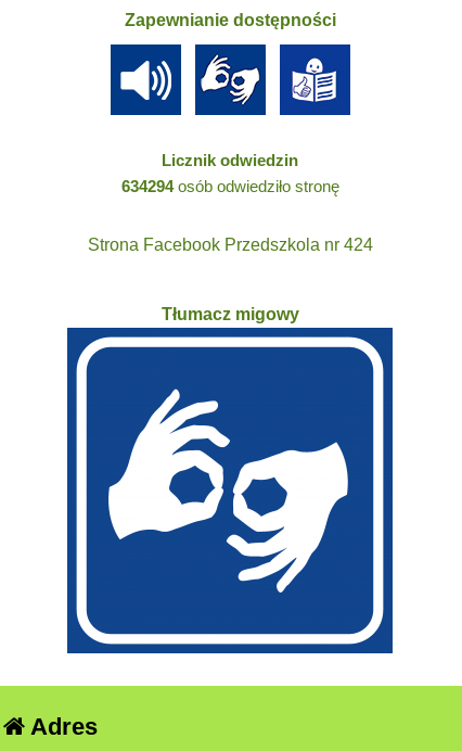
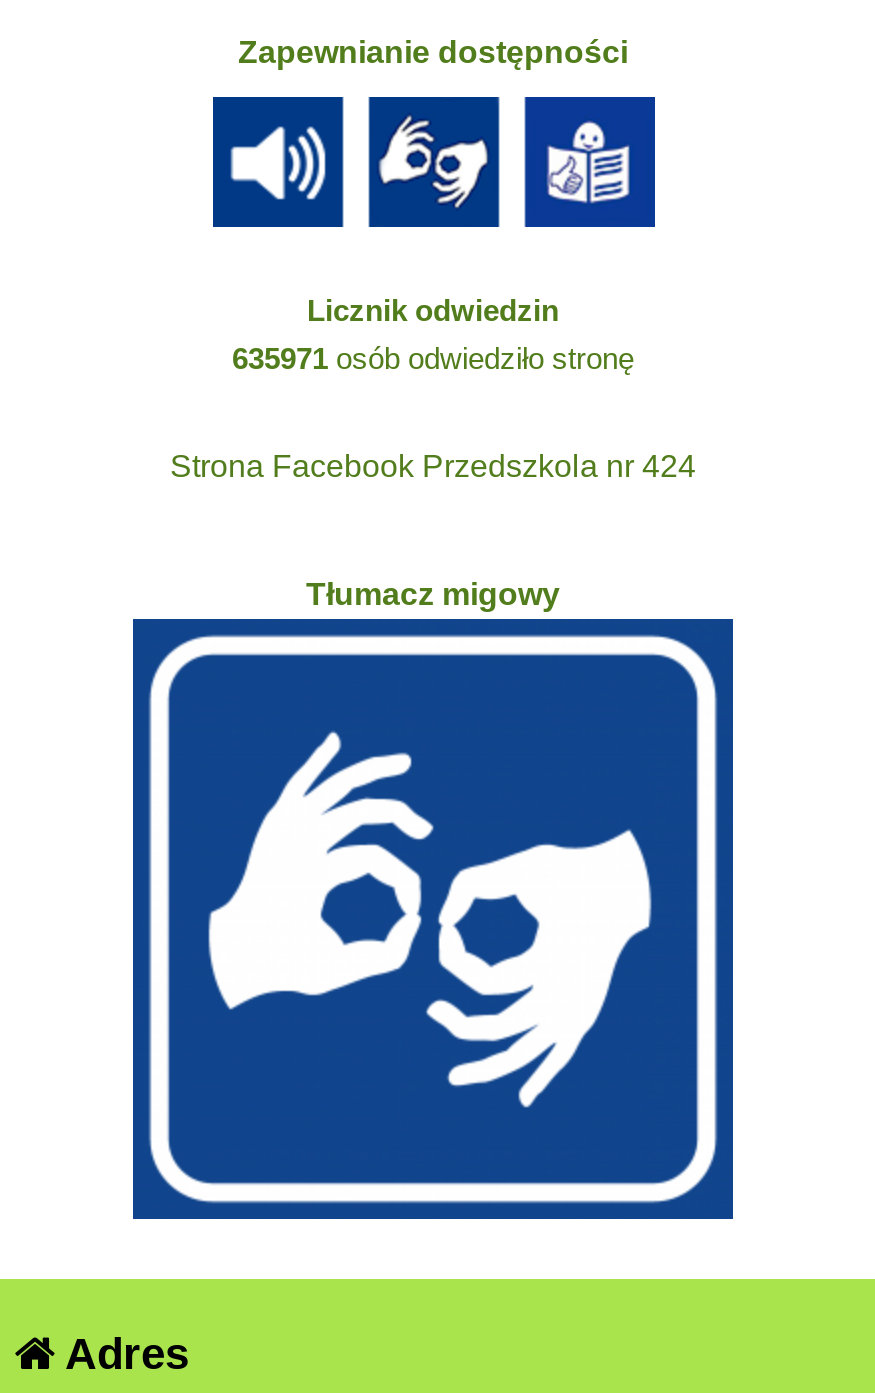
[121,177,339,195] 634294 osób odwiedziło stronę -> [232,341,634,375] 635971 osób odwiedziło stronę

